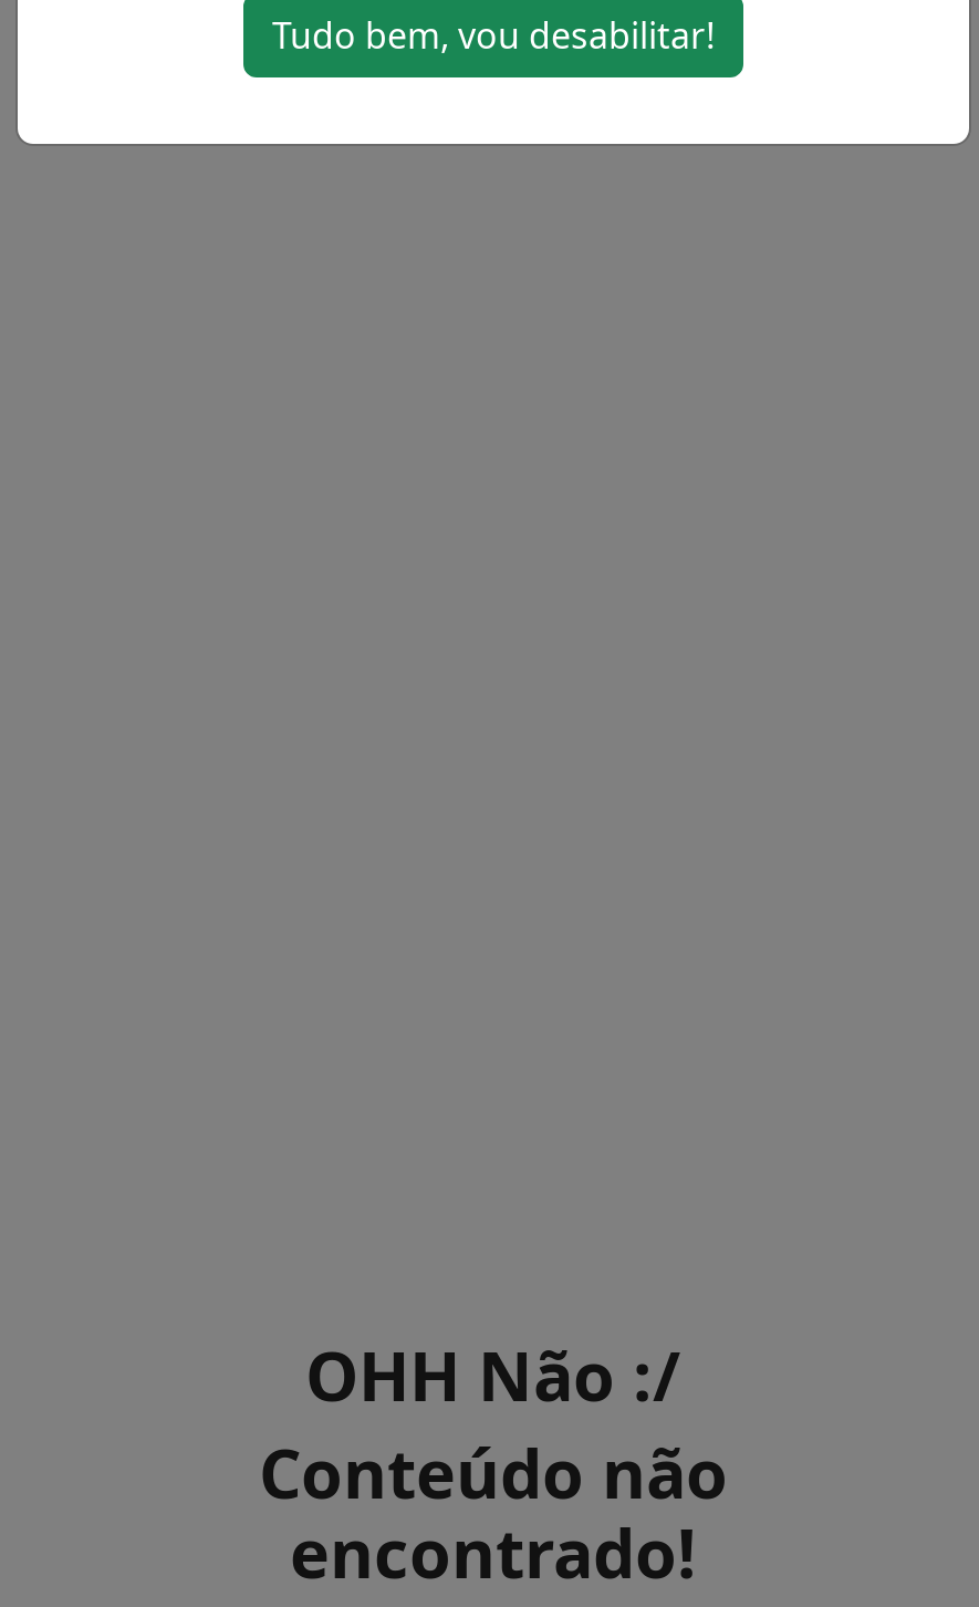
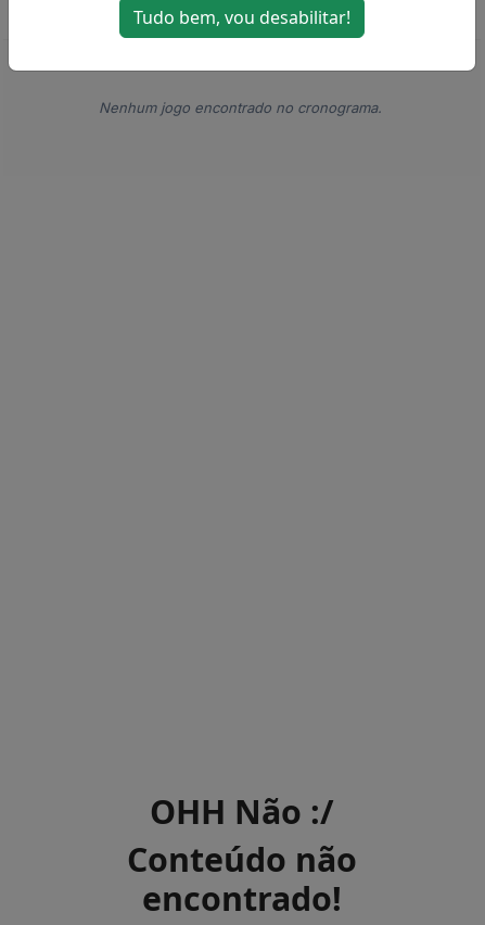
none -> [98,99,381,116] Nenhum jogo encontrado no cronograma.

